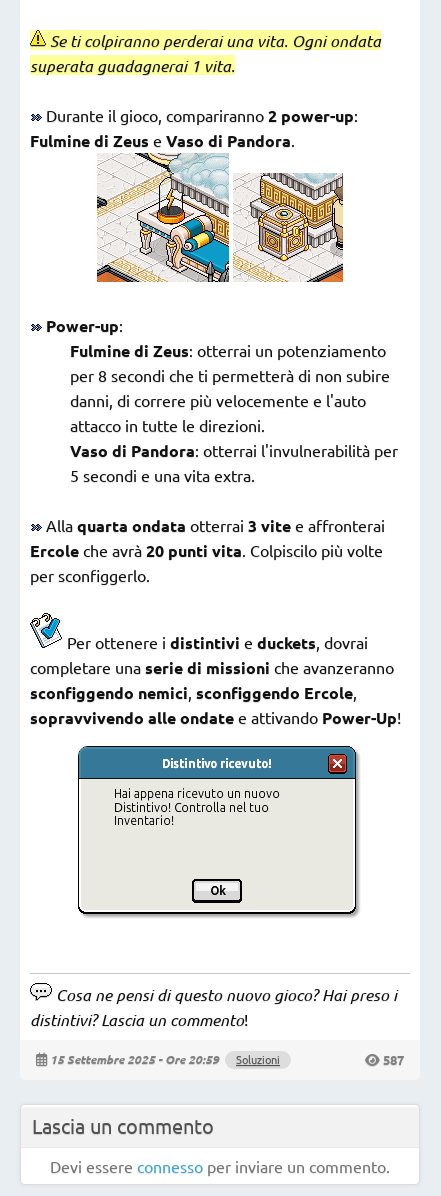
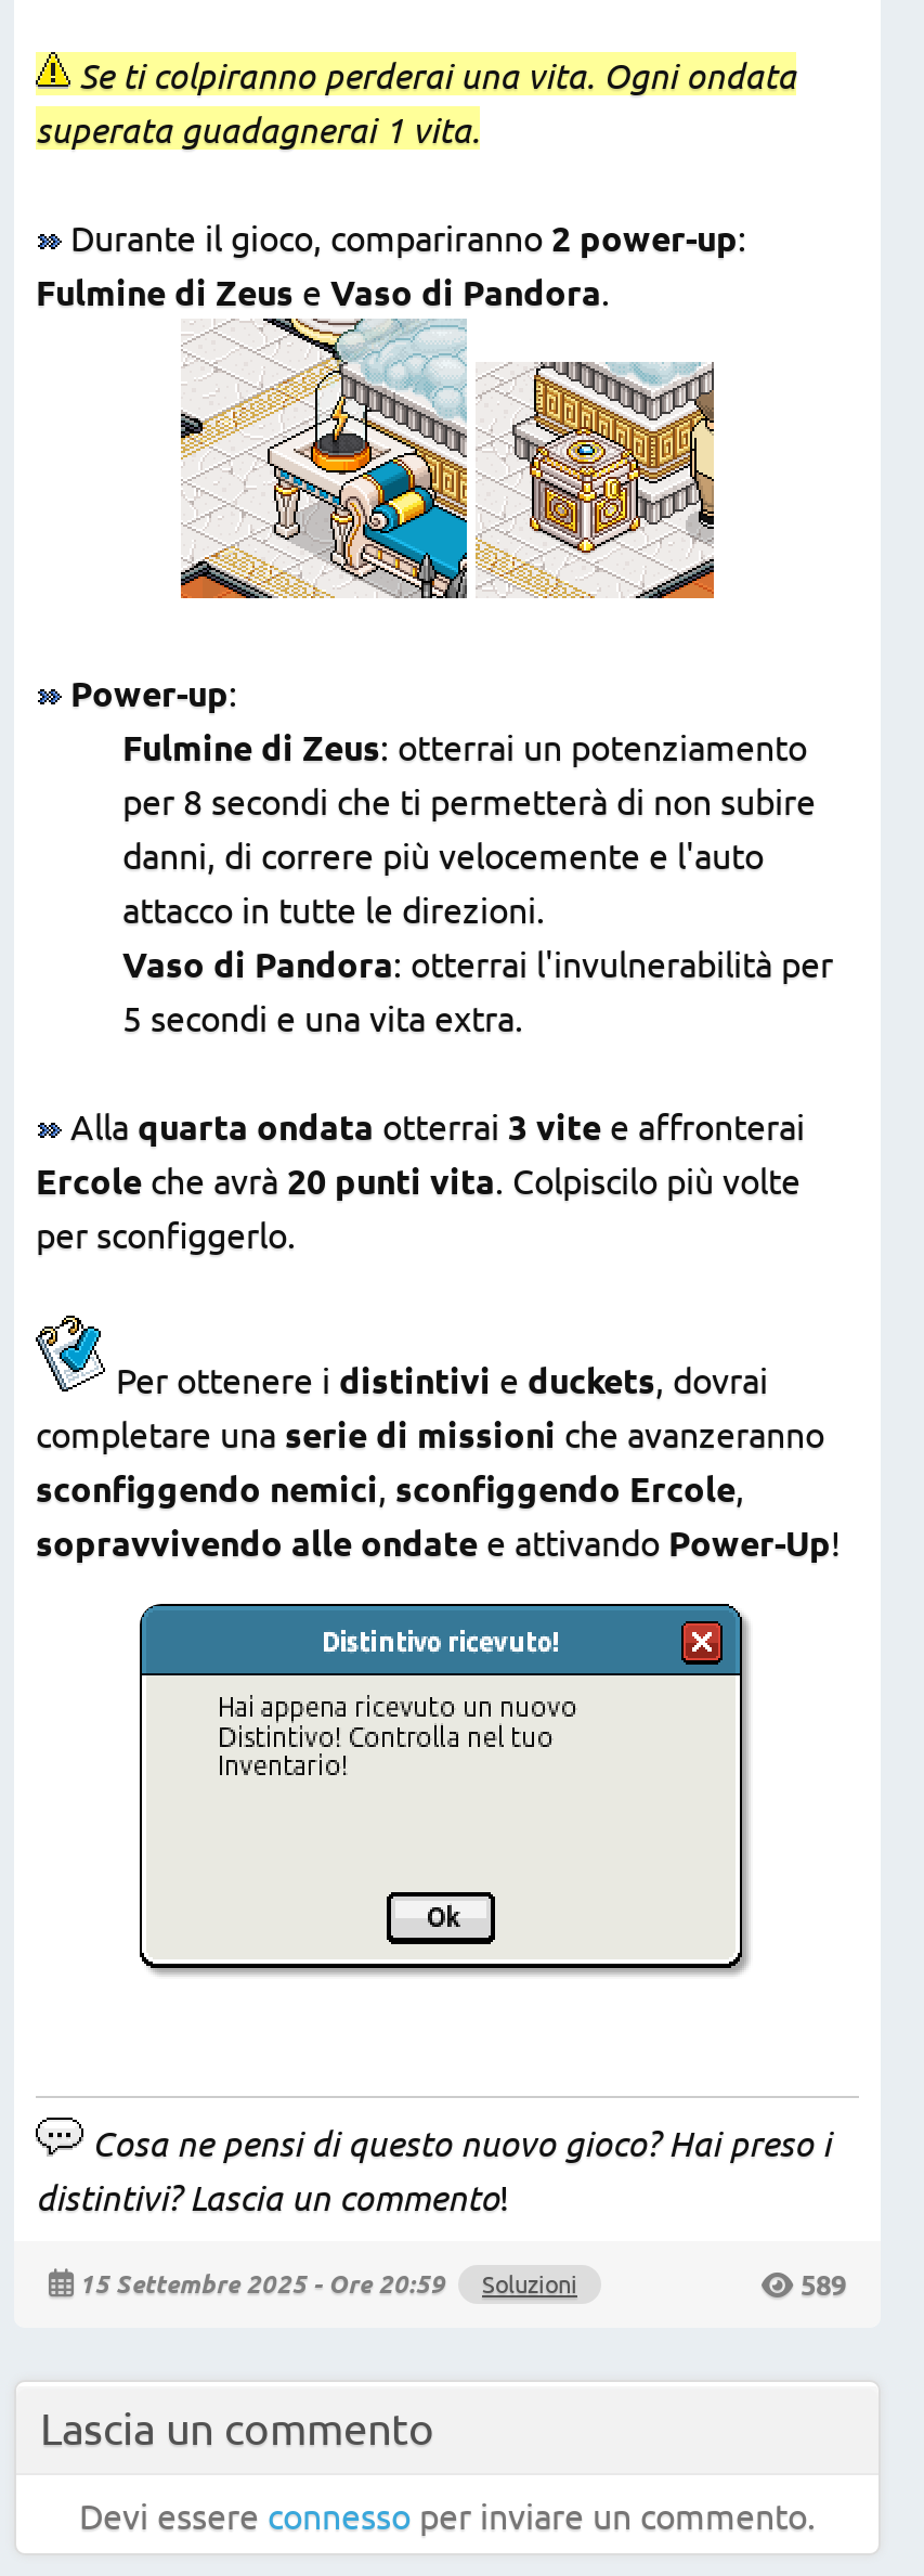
[383,1051,404,1068] 587 -> [801,2265,846,2301] 589

